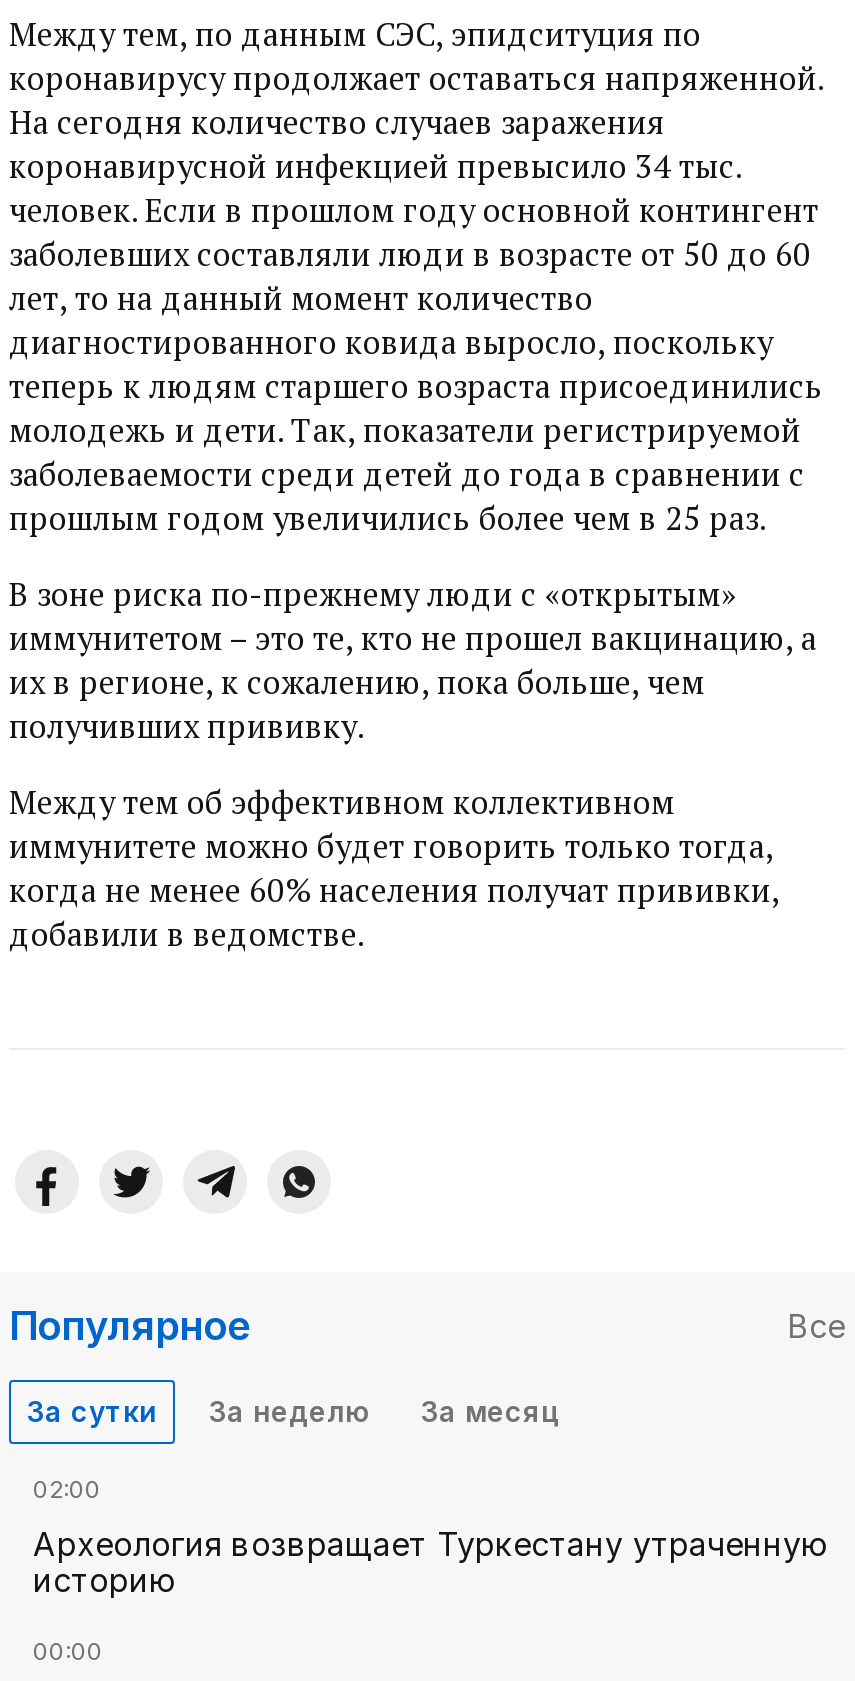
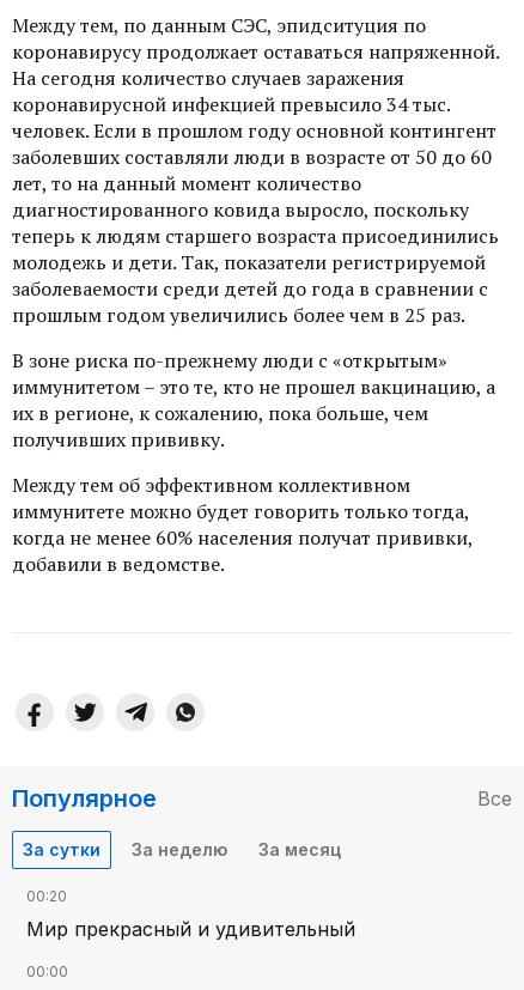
[33,1474,101,1504] 02:00 -> [26,887,67,905] 00:20
[33,1524,829,1600] Археология возвращает Туркестану утраченную | историю -> [26,917,355,941] Мир прекрасный и удивительный

